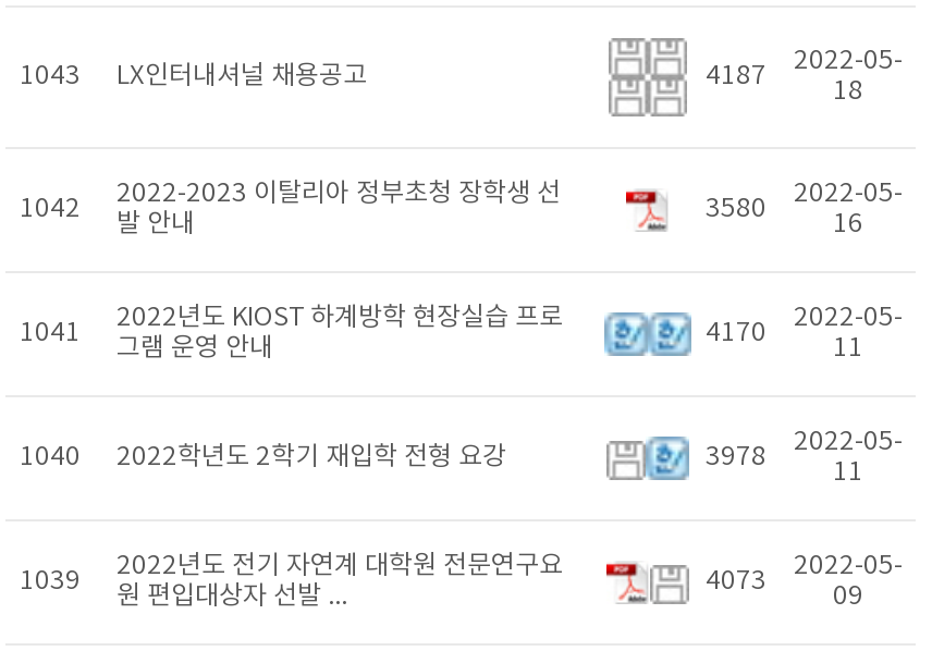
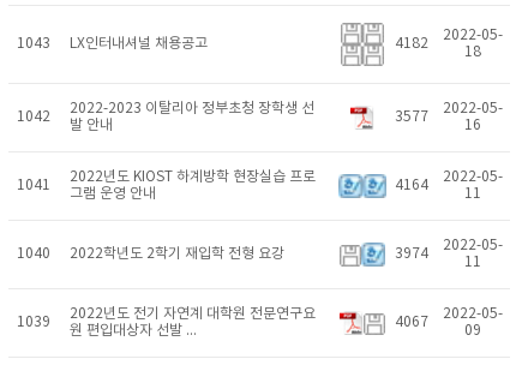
[706,62,767,90] 4187 -> [394,36,428,52] 4182
[706,195,767,223] 3580 -> [394,109,428,125] 3577
[706,319,767,347] 4170 -> [394,178,428,193] 4164
[706,443,767,471] 3978 -> [394,246,428,262] 3974
[706,567,767,595] 4073 -> [394,315,428,330] 4067

